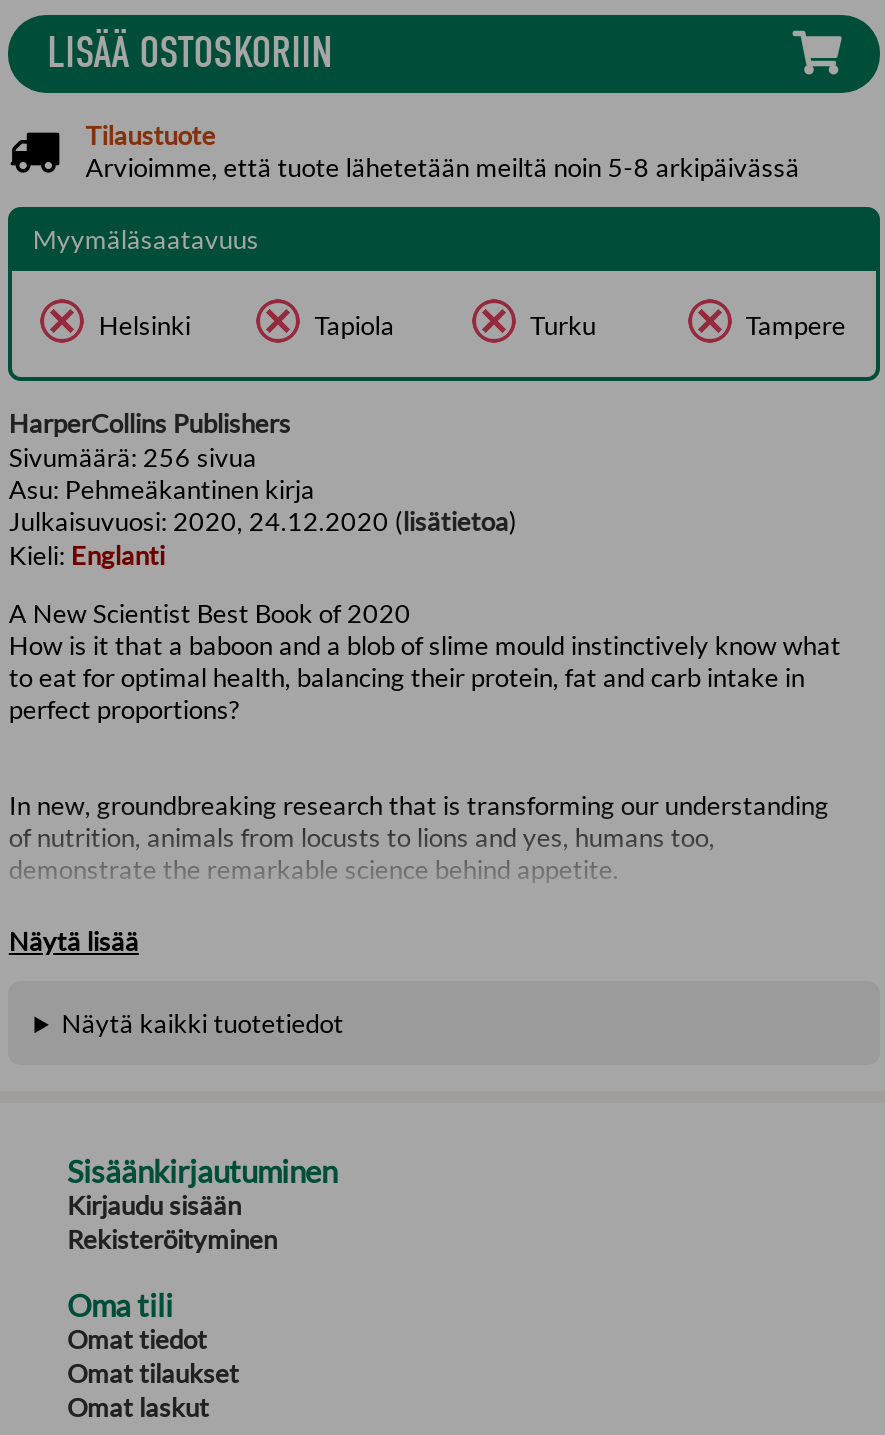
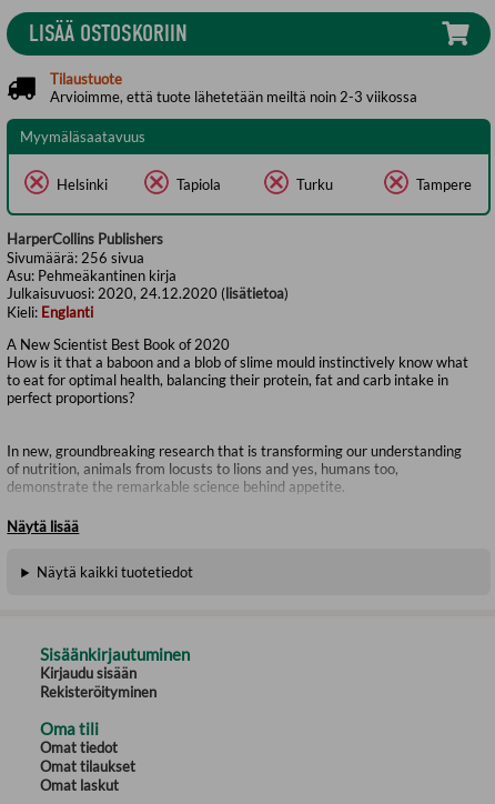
[86,150,800,182] Arvioimme, että tuote lähetetään meiltä noin 5-8 arkipäivässä -> [50,87,417,105] Arvioimme, että tuote lähetetään meiltä noin 2-3 viikossa

